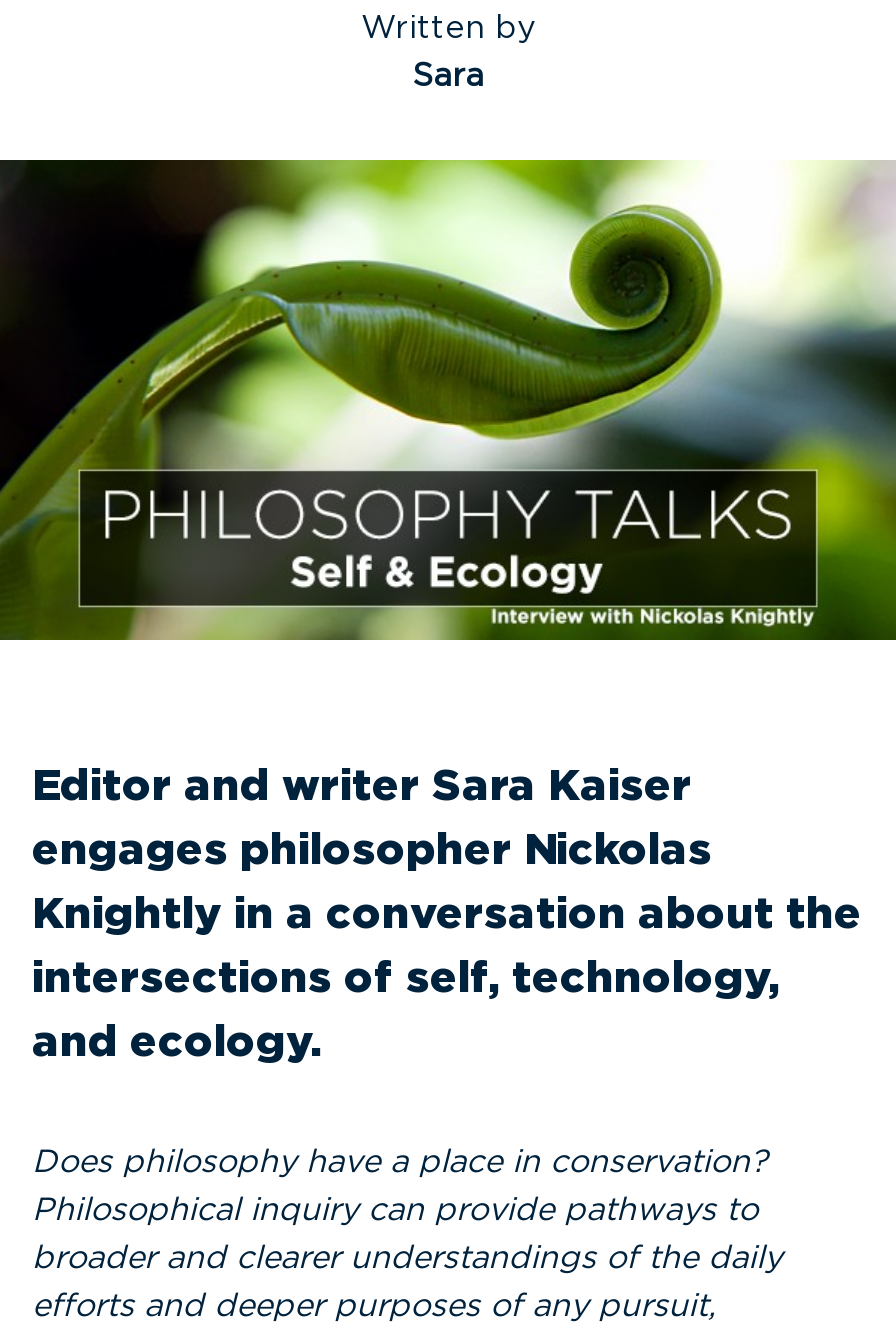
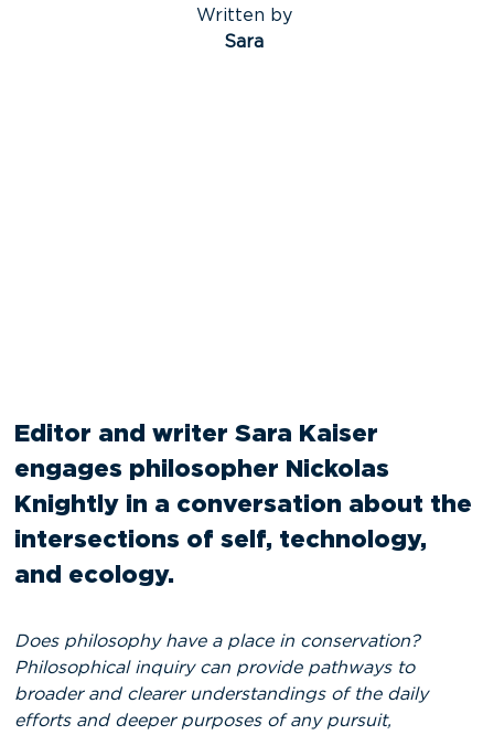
[6,158,890,642] [image] -> none

